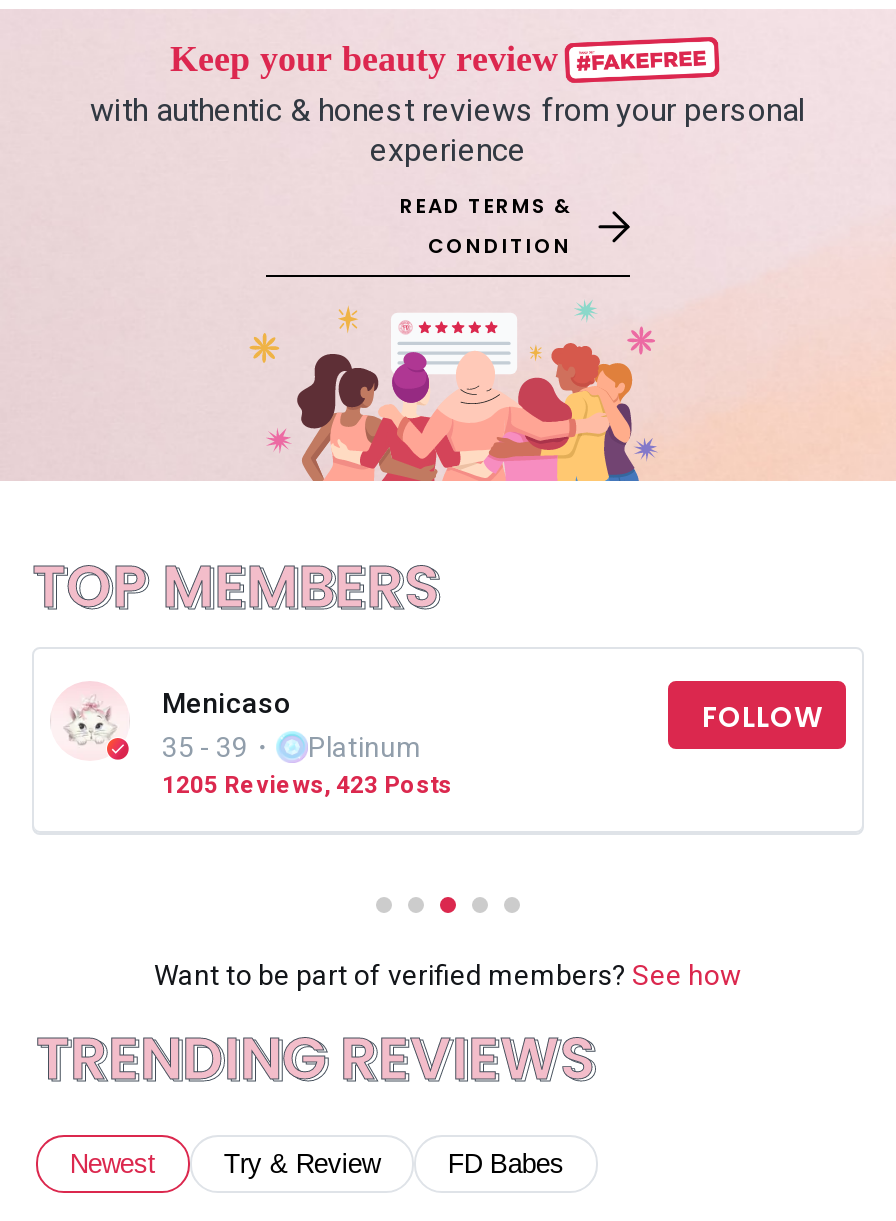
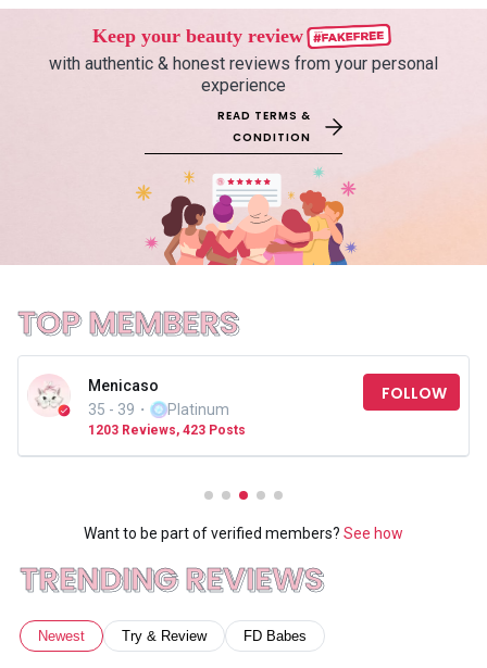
[162,771,452,799] 1205 Reviews, 423 Posts -> [88,423,246,438] 1203 Reviews, 423 Posts

